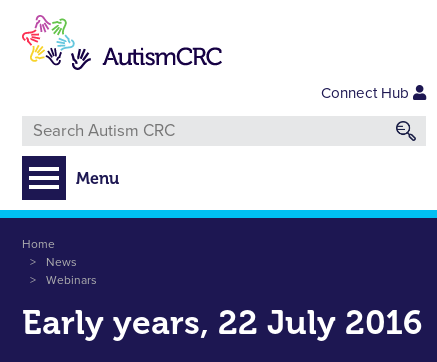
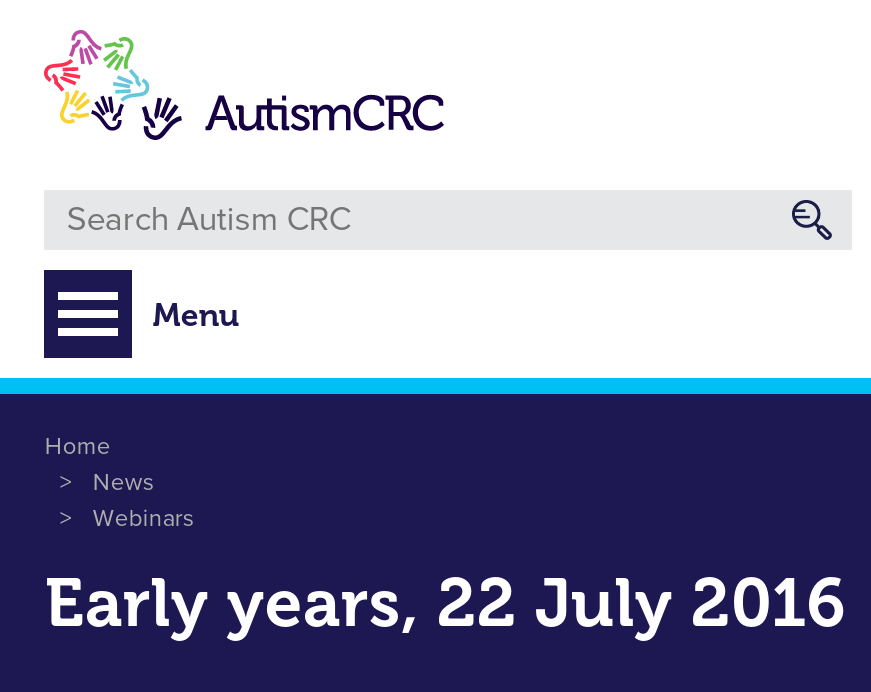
[321,86,413,101] Connect Hub -> none

